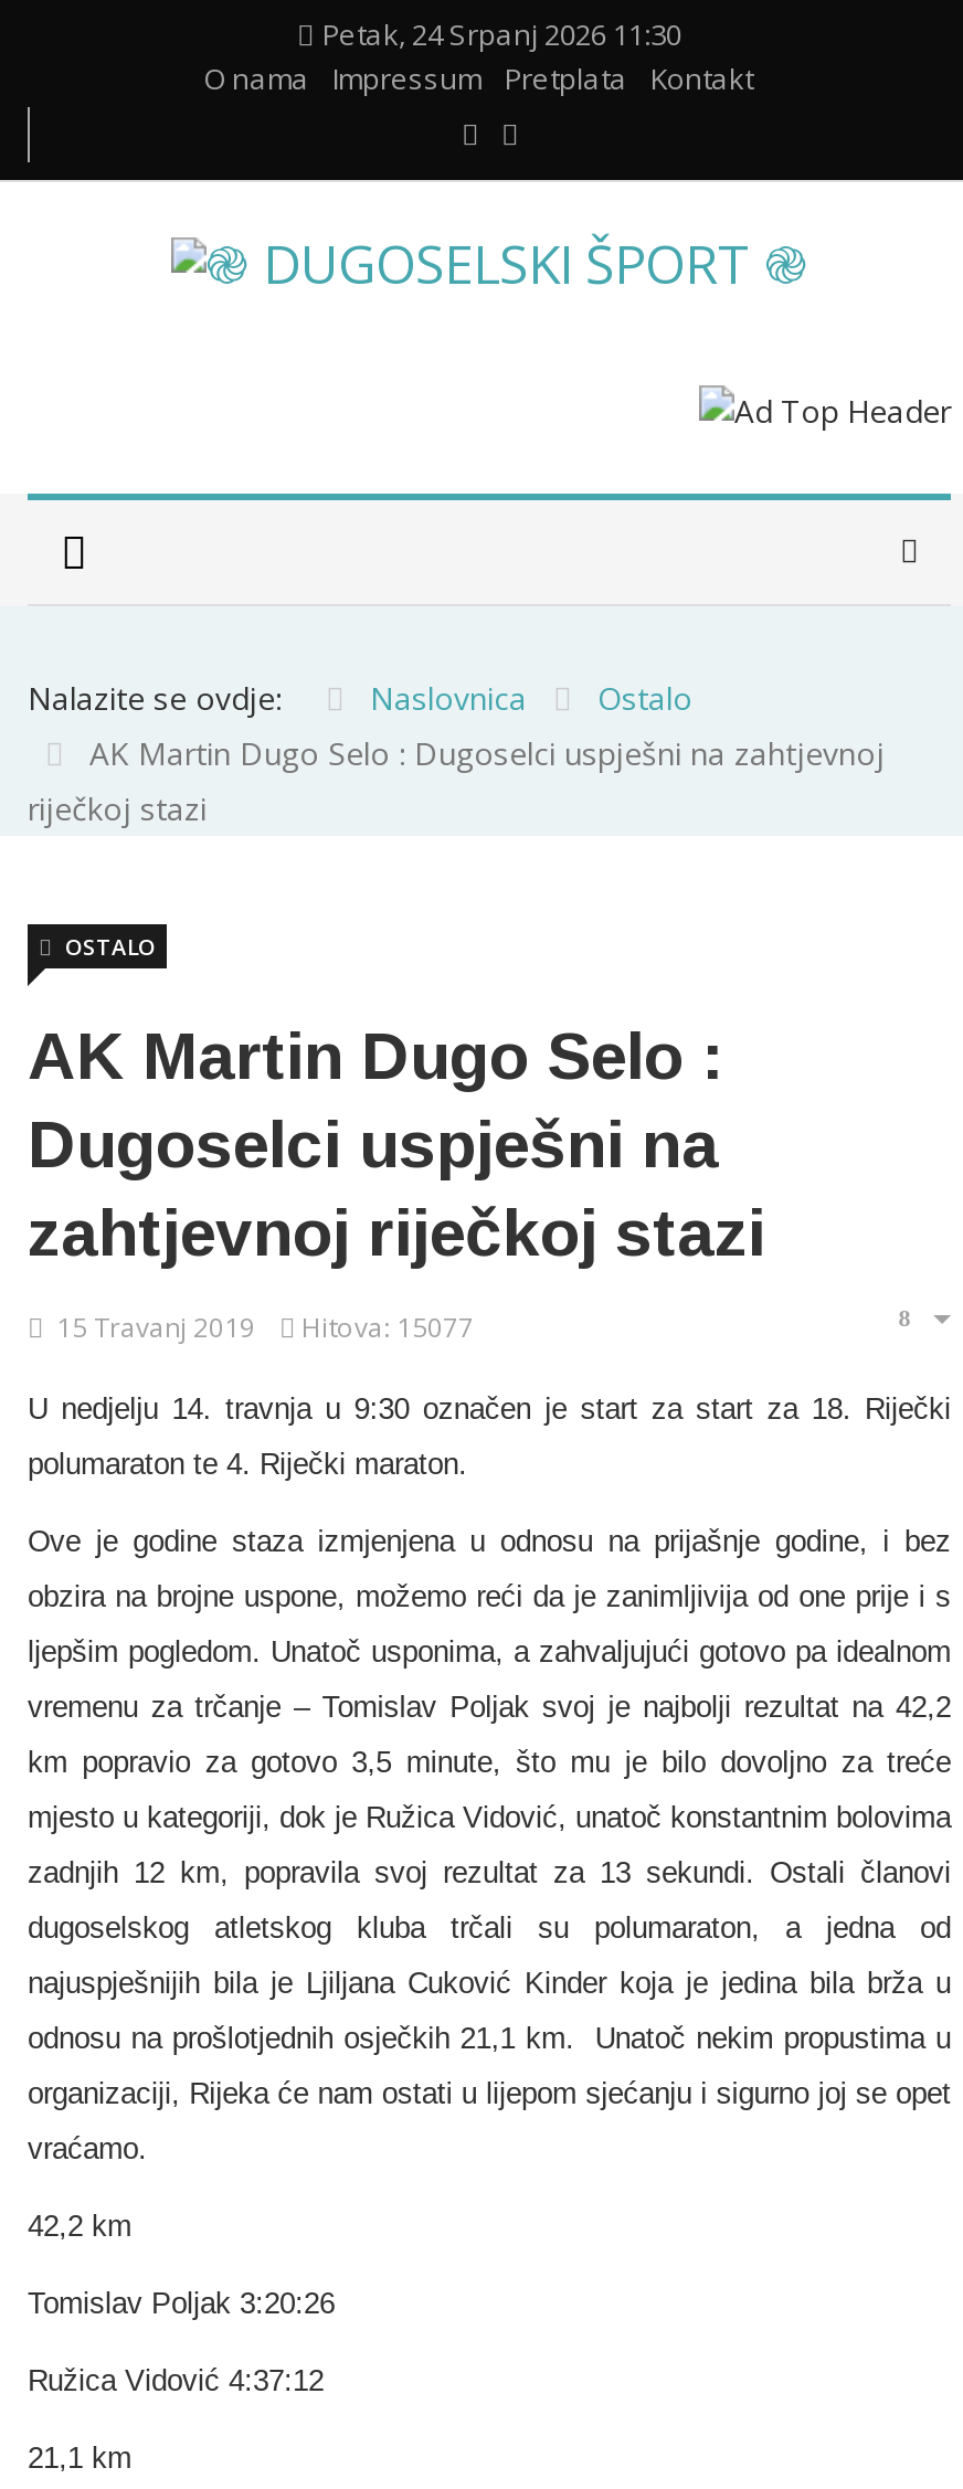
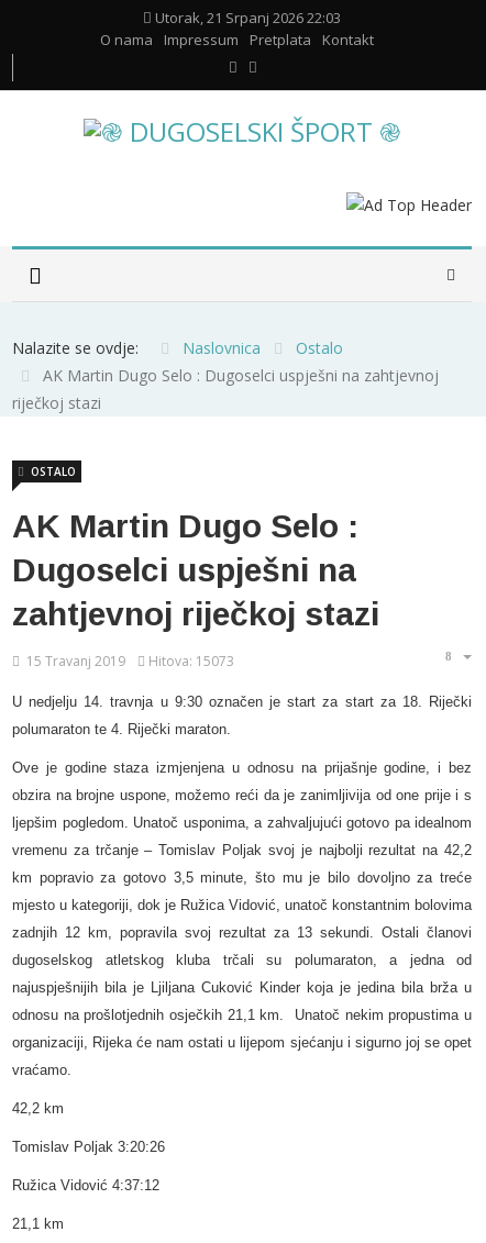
[315,14,681,54] Petak, 24 Srpanj 2026 11:30 -> [152,8,341,27] Utorak, 21 Srpanj 2026 22:03
[56,1309,474,1346] 15 Travanj 2019 Hitova: 15077 -> [26,652,234,670] 15 Travanj 2019 Hitova: 15073

